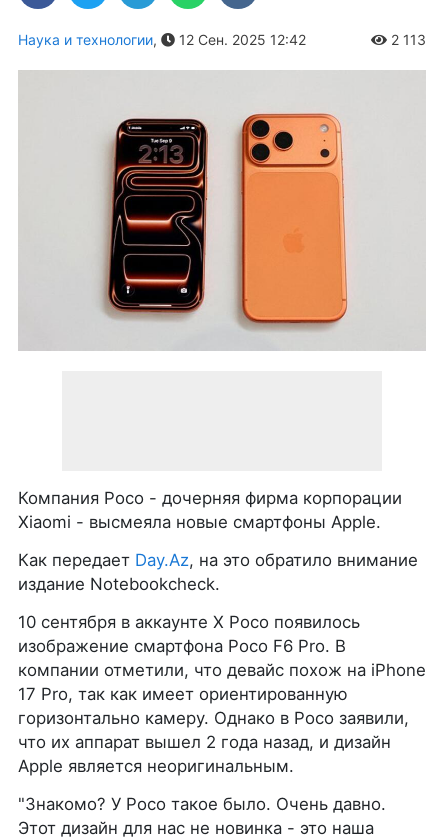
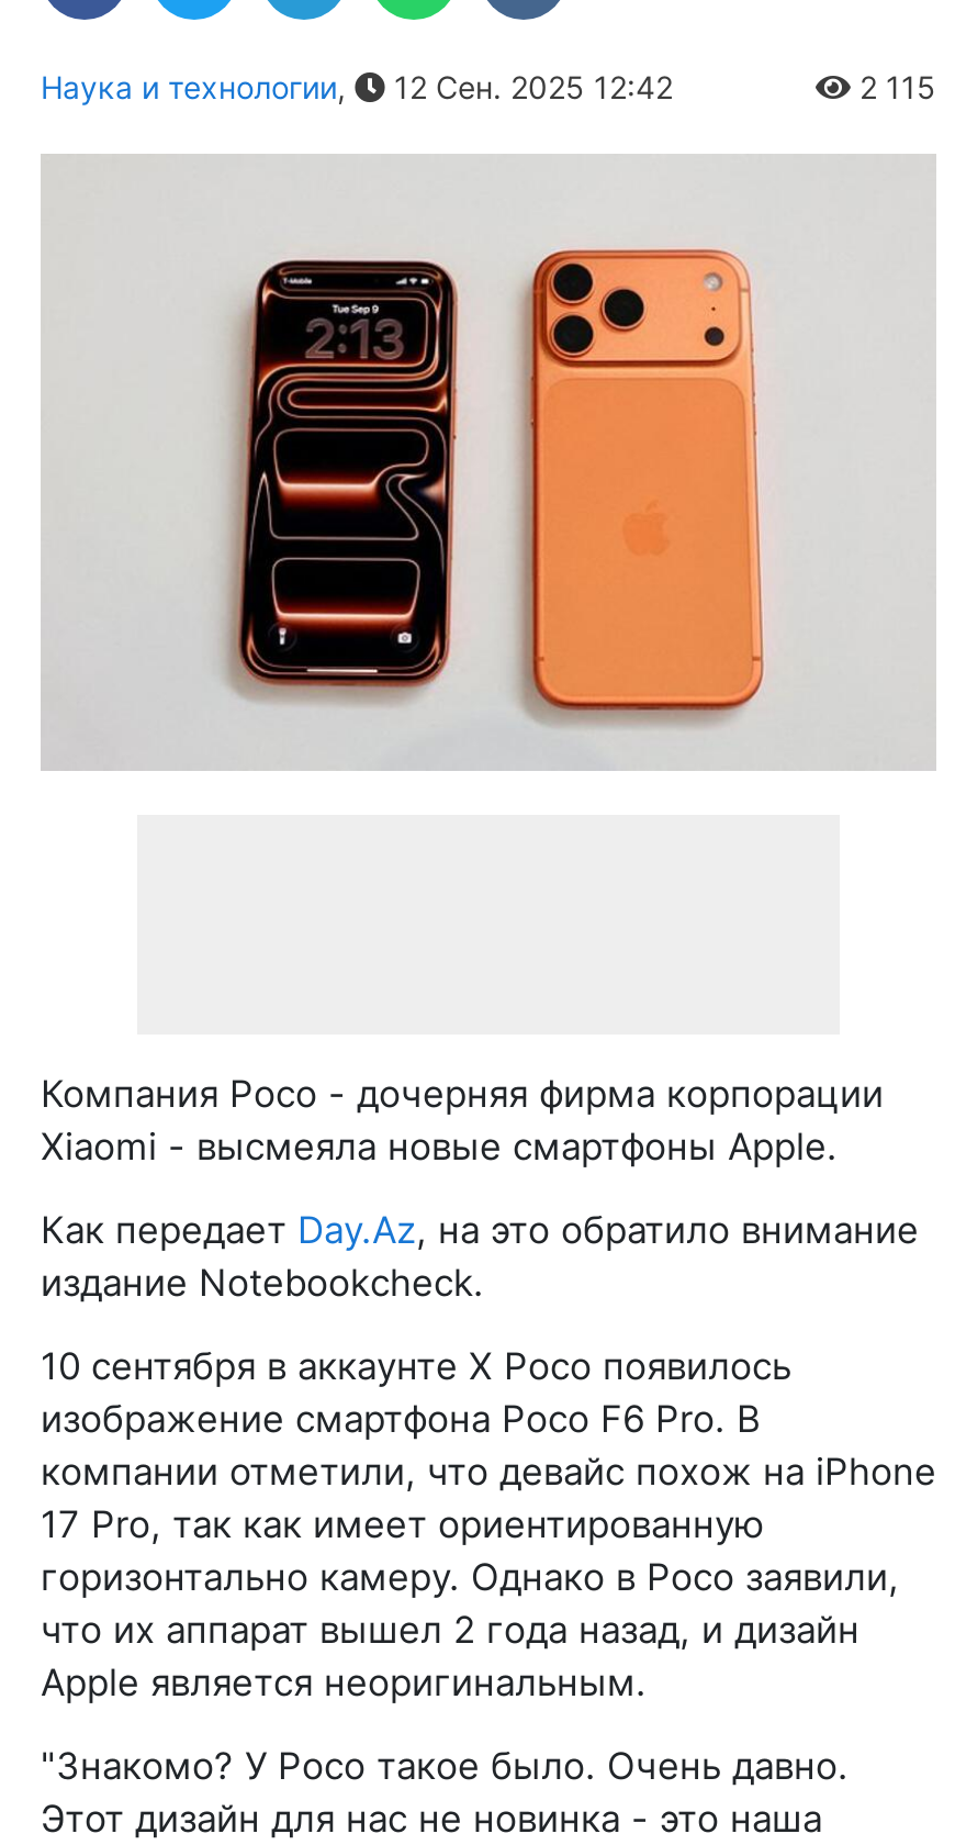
[387,31,426,48] 2 113 -> [851,68,936,105] 2 115

